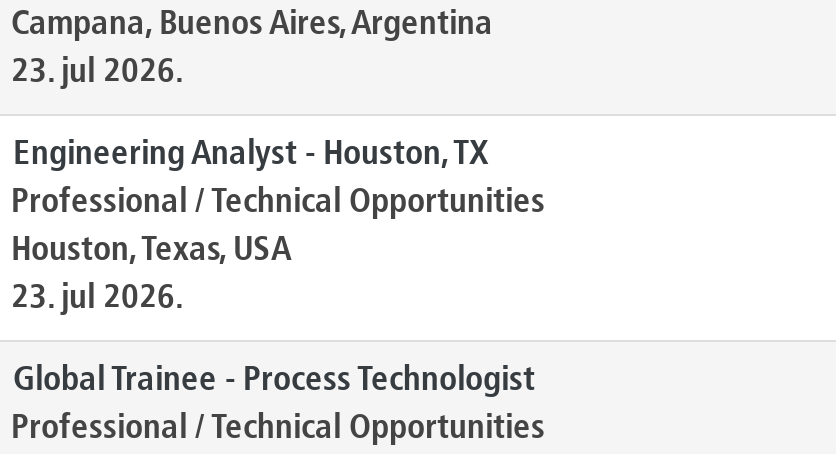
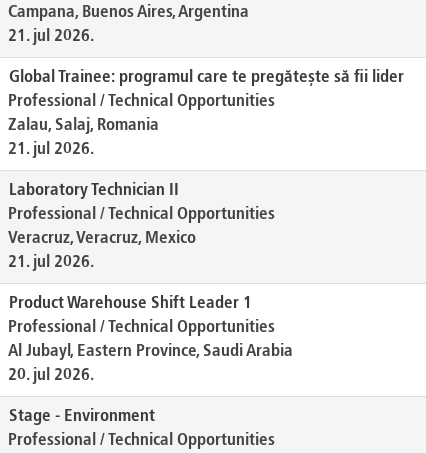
[11,56,183,90] 23. jul 2026. -> [8,28,94,45] 21. jul 2026.
[13,138,489,172] Engineering Analyst - Houston, TX -> [9,69,404,86] Global Trainee: programul care te pregătește să fii lider
[11,234,535,398] Houston, Texas, USA | 23. jul 2026. | Global Trainee - Process Technologist -> [8,117,293,425] Zalau, Salaj, Romania | 21. jul 2026. | Laboratory Technician II | Professional / Technical Opportunities | Veracruz, Veracruz, Mexico | 21. jul 2026. | Product Warehouse Shift Leader 1 | Professional / Technical Opportunities | Al Jubayl, Eastern Province, Saudi Arabia | 20. jul 2026. | Stage - Environment

